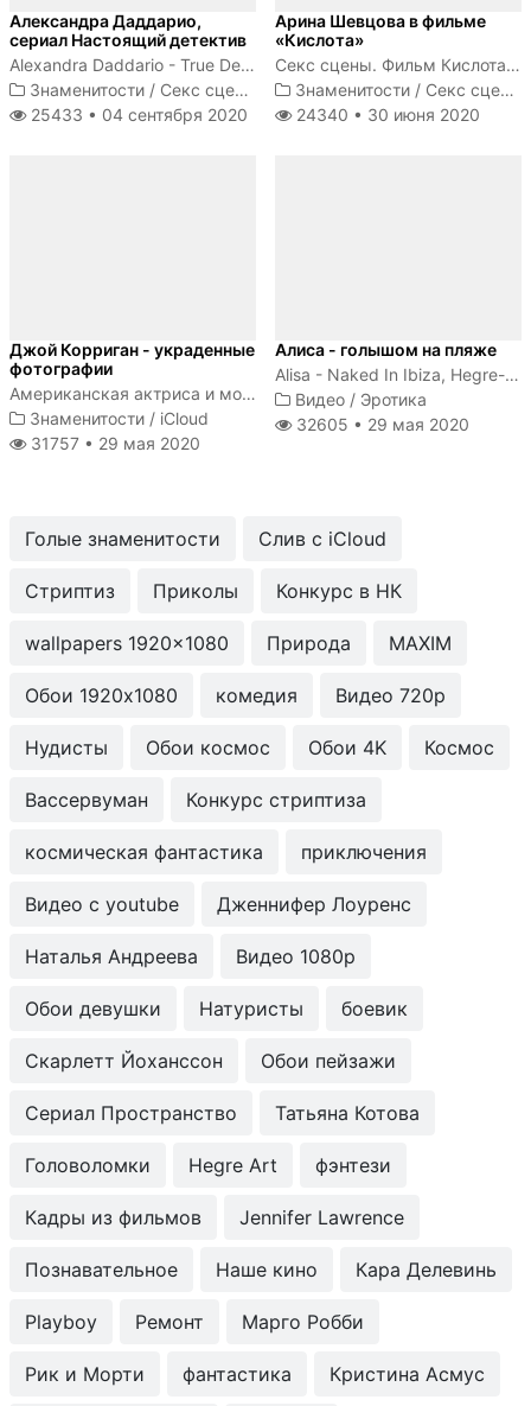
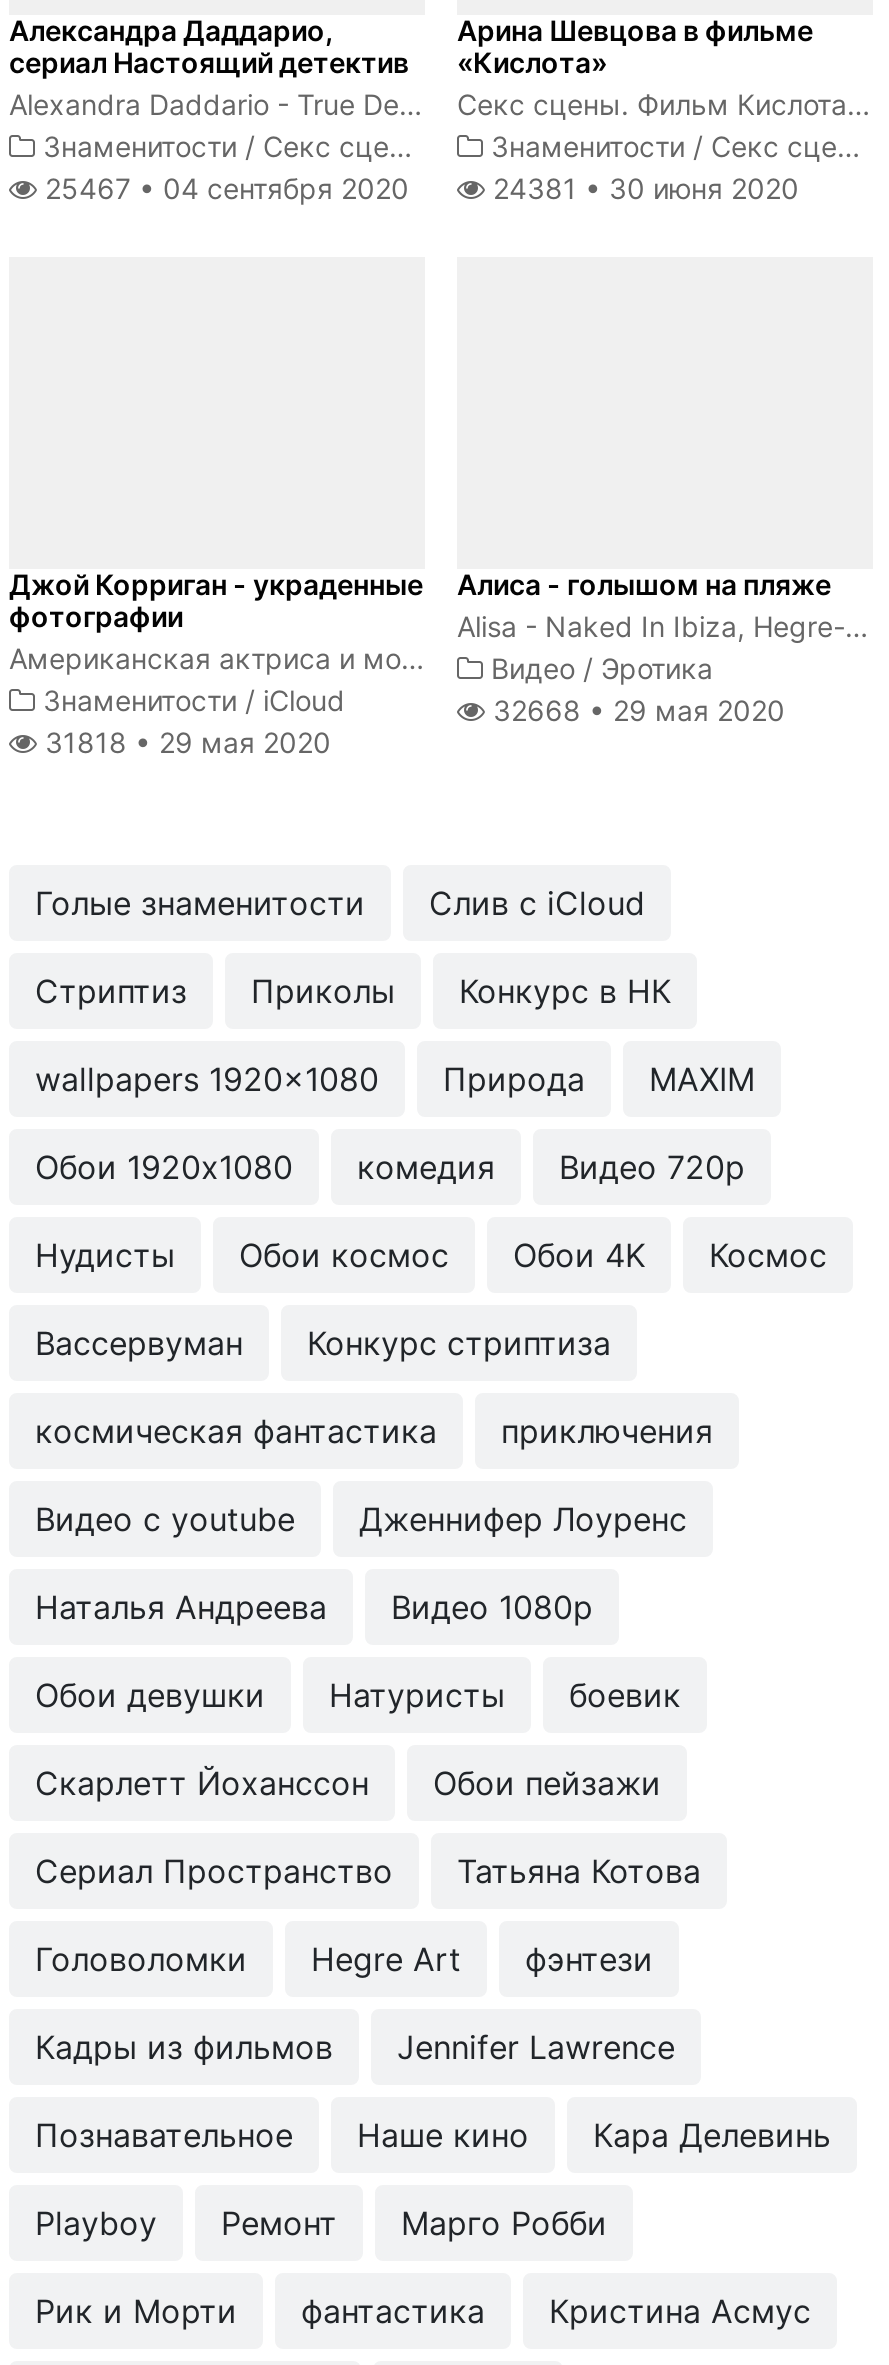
[26,104,248,125] 25433 • 04 сентября 2020 -> [37,171,409,205] 25467 • 04 сентября 2020
[292,104,480,125] 24340 • 30 июня 2020 -> [485,171,799,205] 24381 • 30 июня 2020
[292,414,469,434] 32605 • 29 мая 2020 -> [485,693,785,727] 32668 • 29 мая 2020
[26,433,200,453] 31757 • 29 мая 2020 -> [37,725,331,759] 31818 • 29 мая 2020

